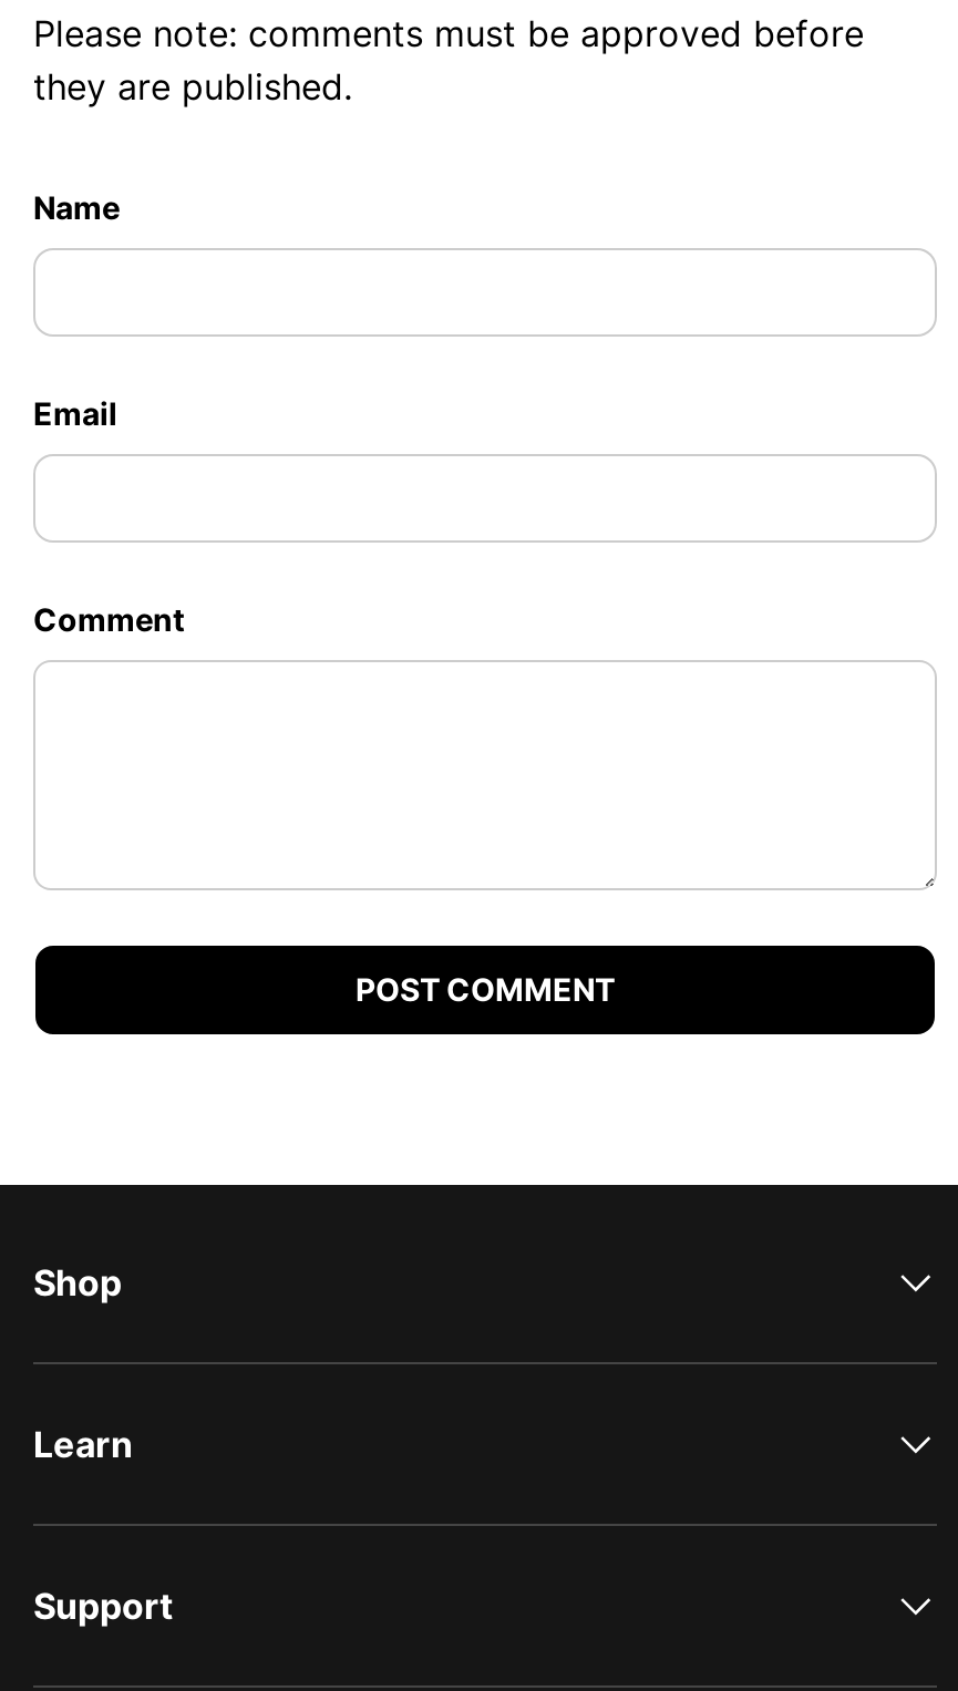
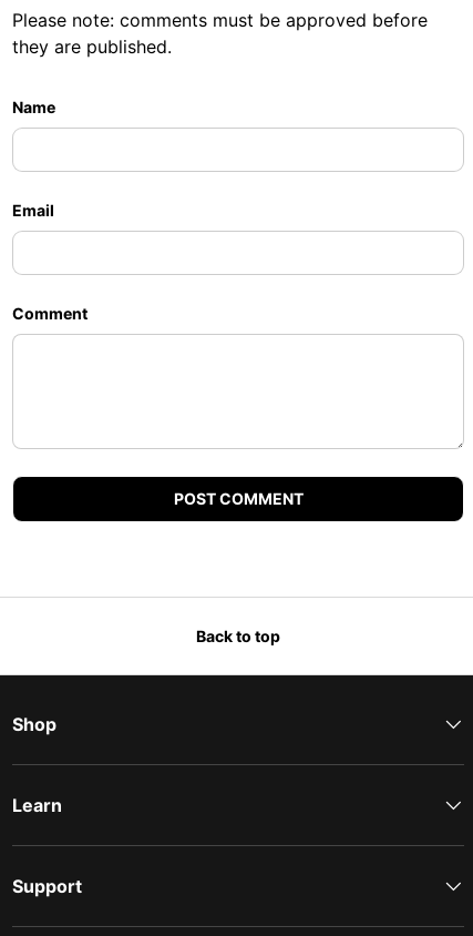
none -> [196,627,280,646] Back to top

